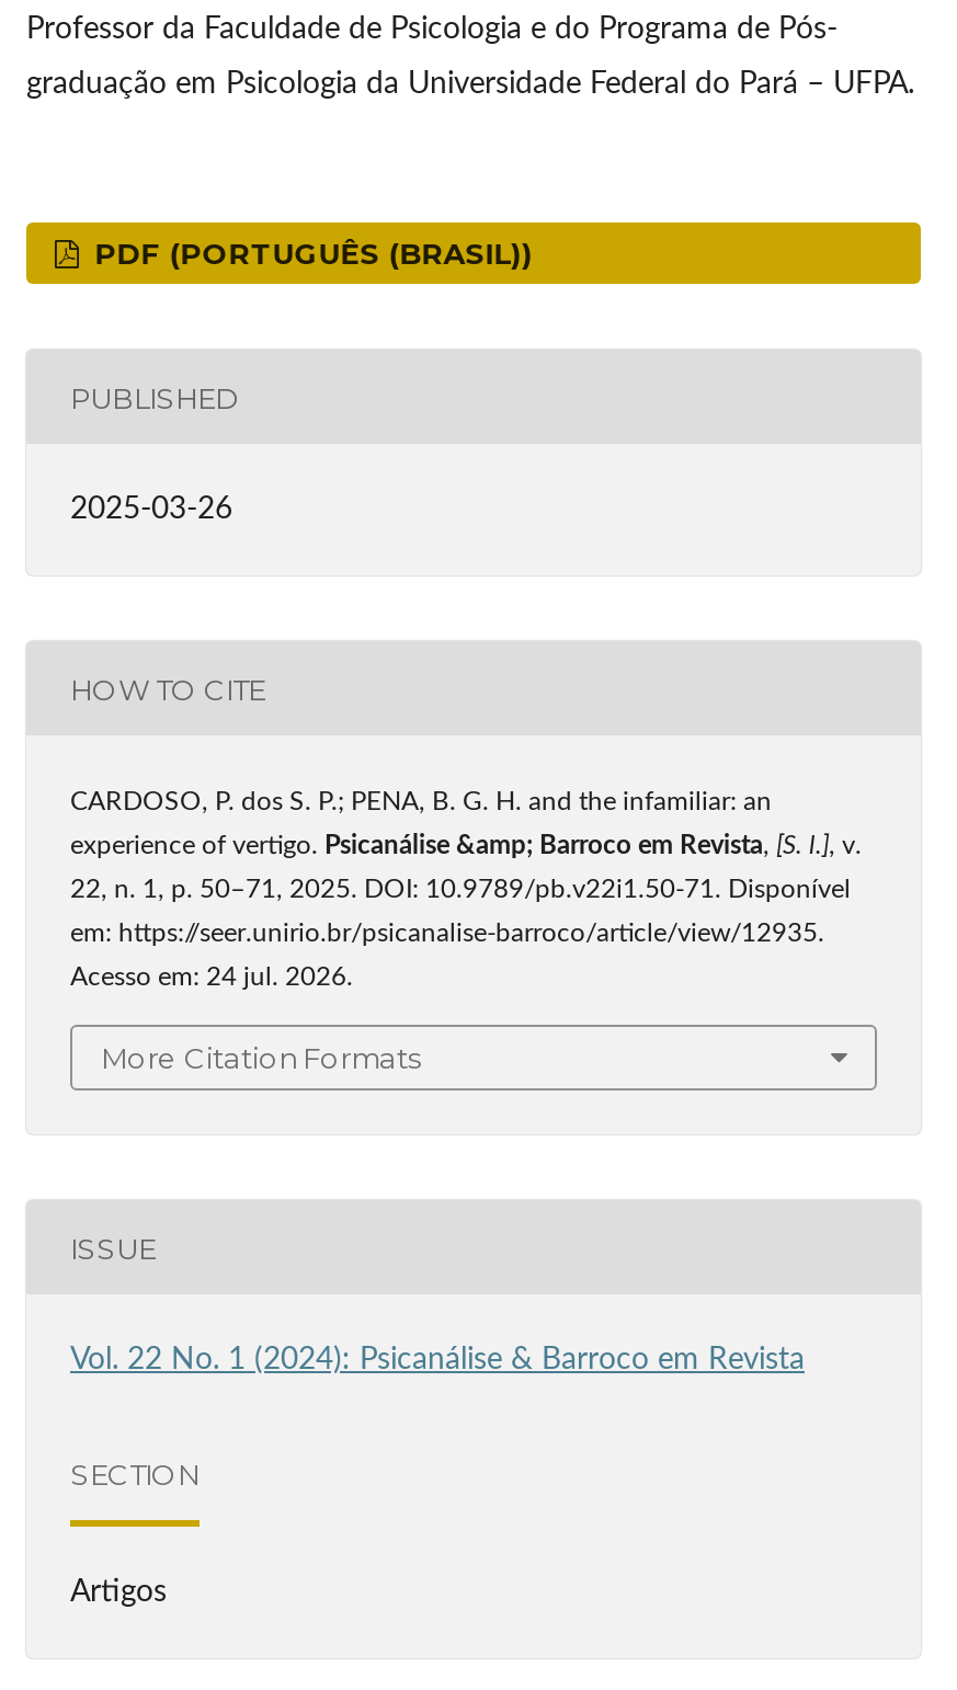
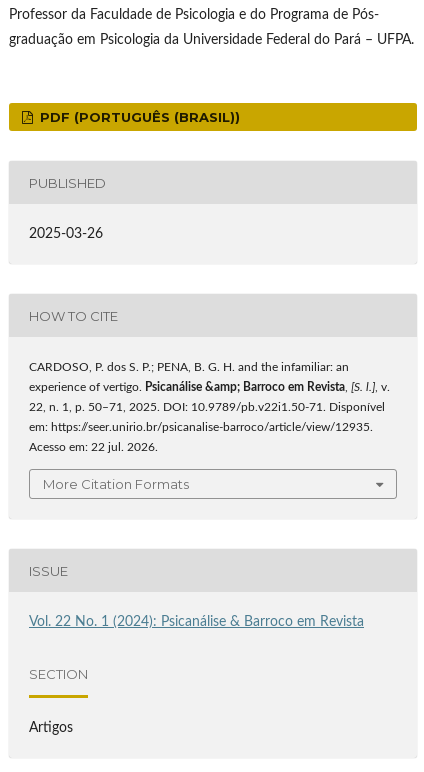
[70,963,353,990] Acesso em: 24 jul. 2026. -> [29,441,158,453] Acesso em: 22 jul. 2026.

